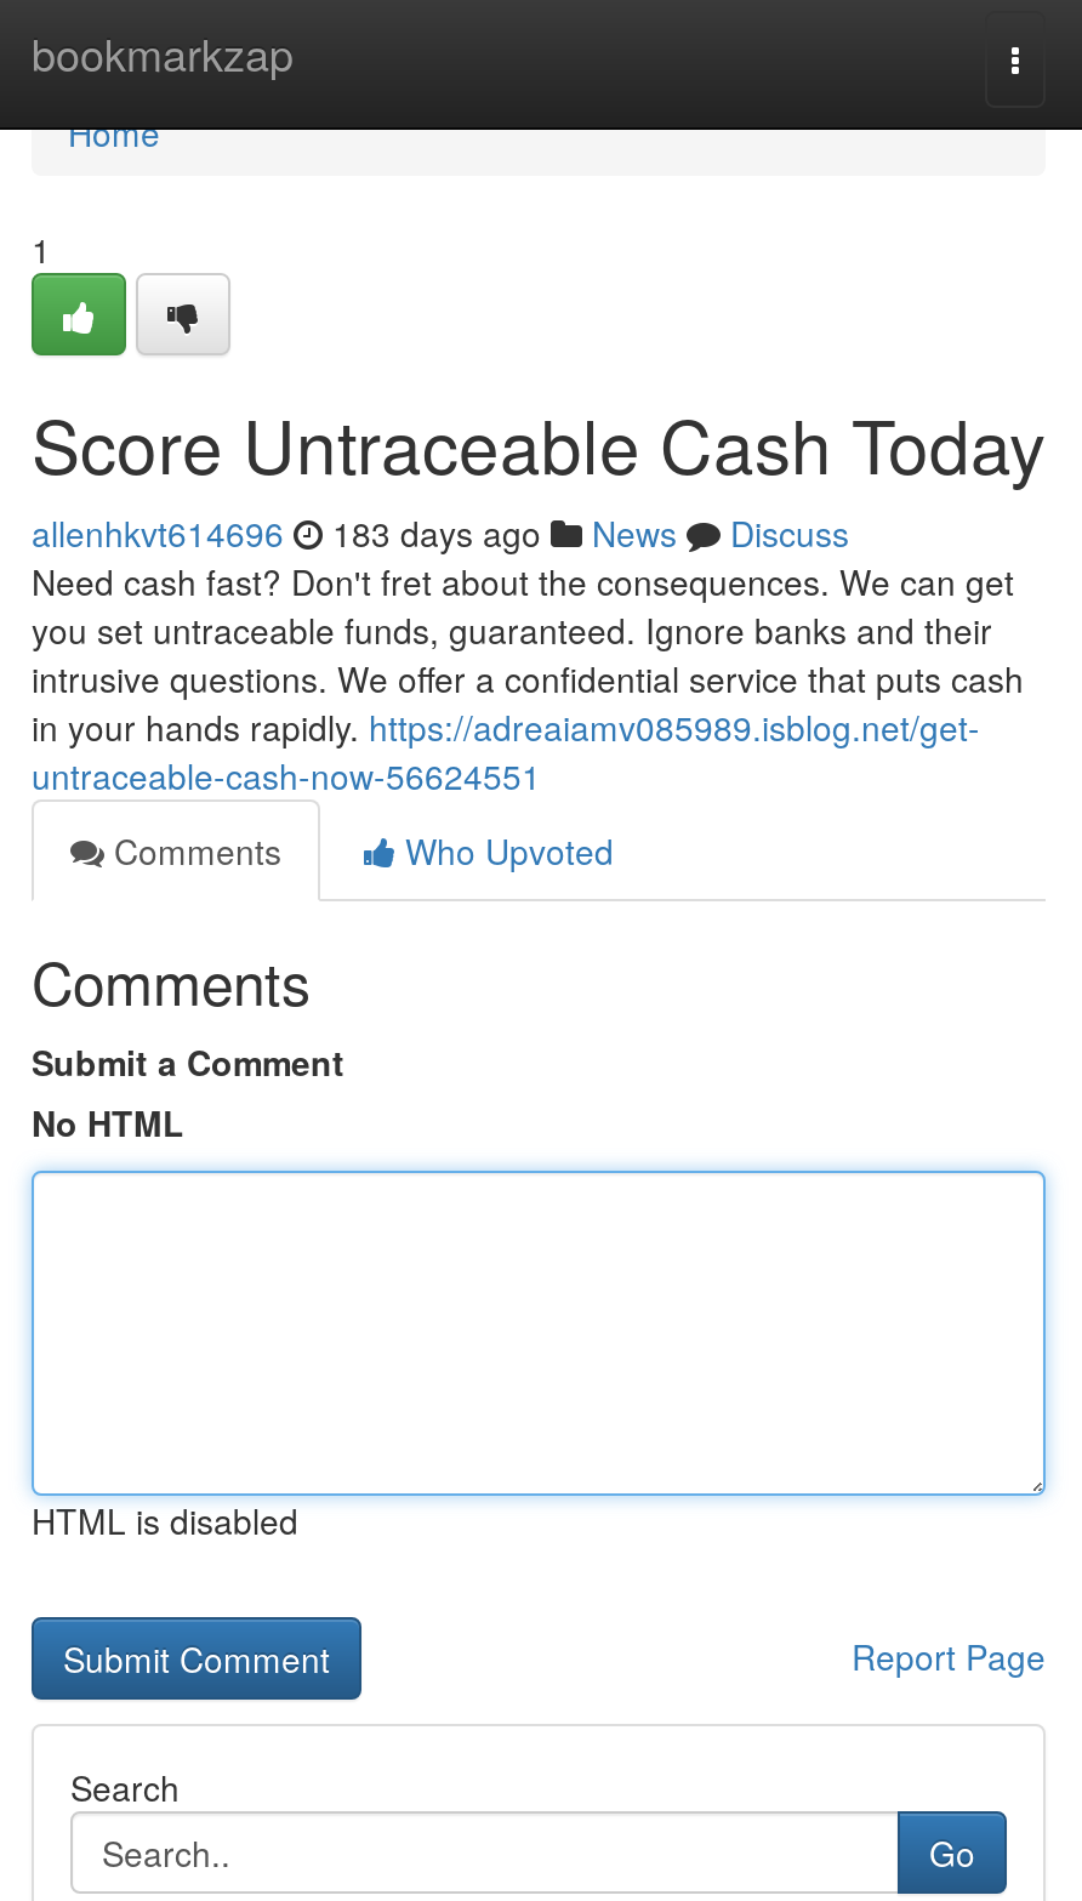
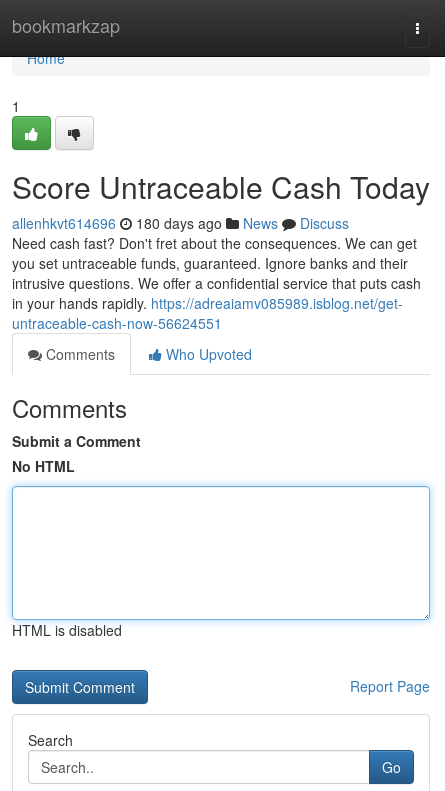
[32,508,849,557] allenhkvt614696 183 days ago News Discuss -> [12,213,349,233] allenhkvt614696 180 days ago News Discuss

